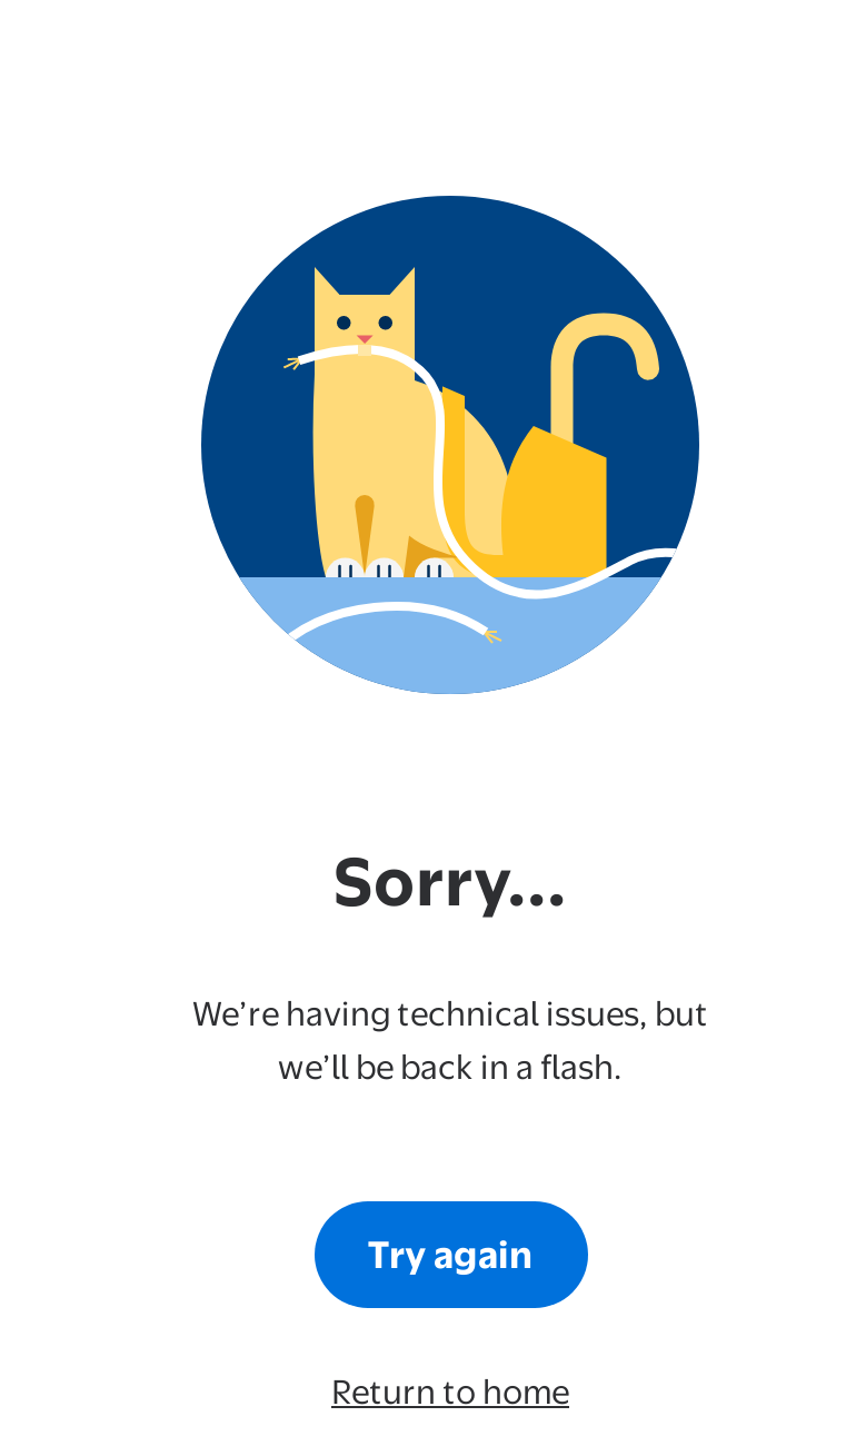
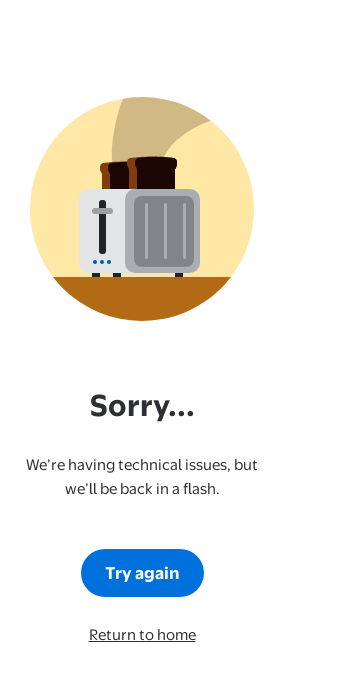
[199,194,701,696] [image] -> [30,97,254,322] [image]

